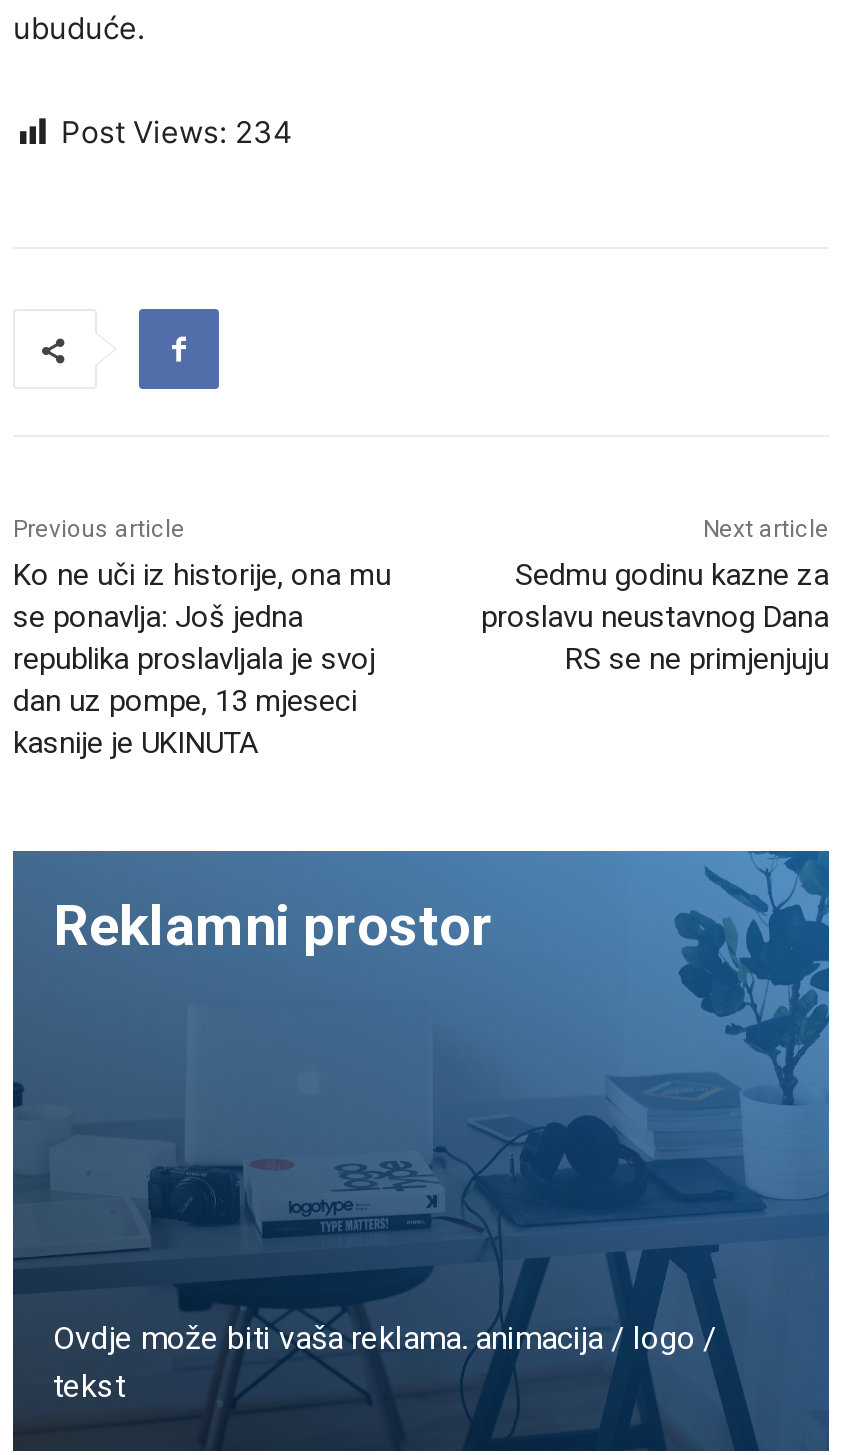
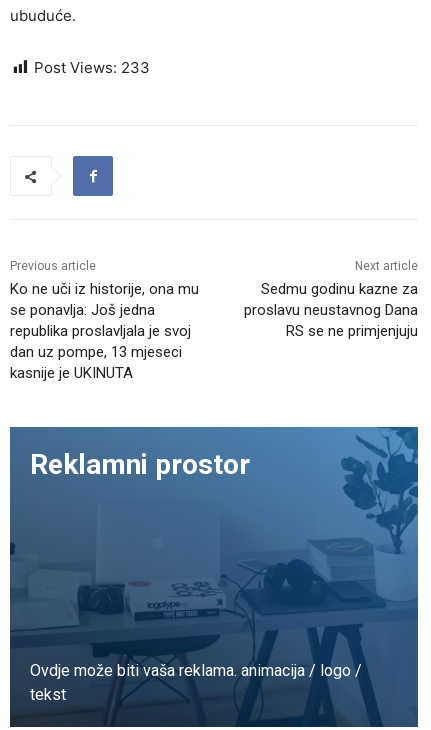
[61,113,293,151] Post Views: 234 -> [34,58,150,77] Post Views: 233

